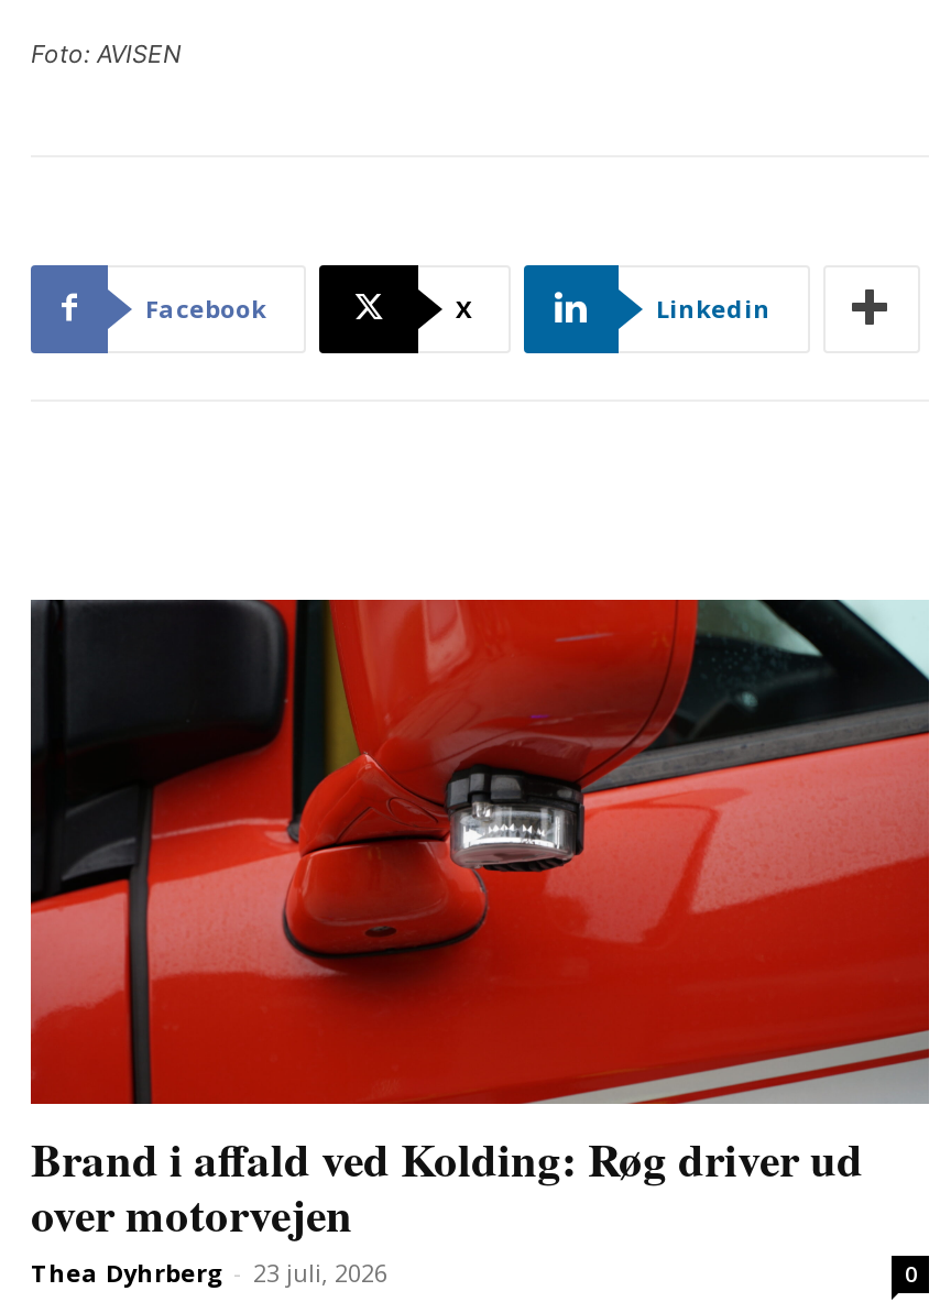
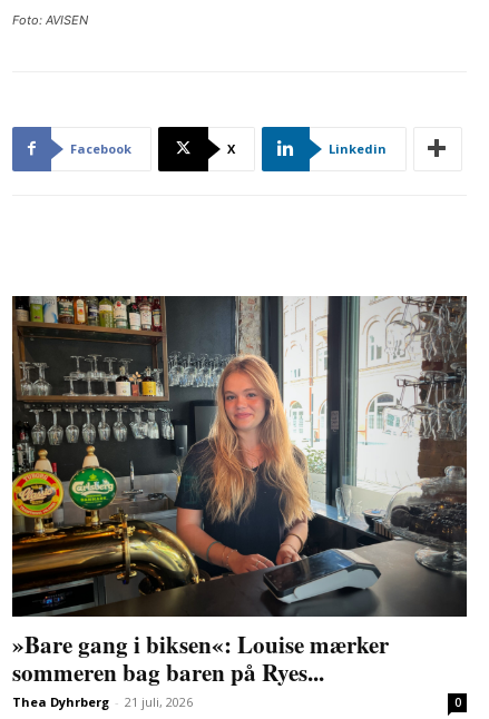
[29,599,931,1288] [image] | Brand i affald ved Kolding: Røg driver ud | over motorvejen | Thea Dyhrberg - 23 juli, 2026 -> [11,295,468,710] [image] | »Bare gang i biksen«: Louise mærker | sommeren bag baren på Ryes... | Thea Dyhrberg - 21 juli, 2026

